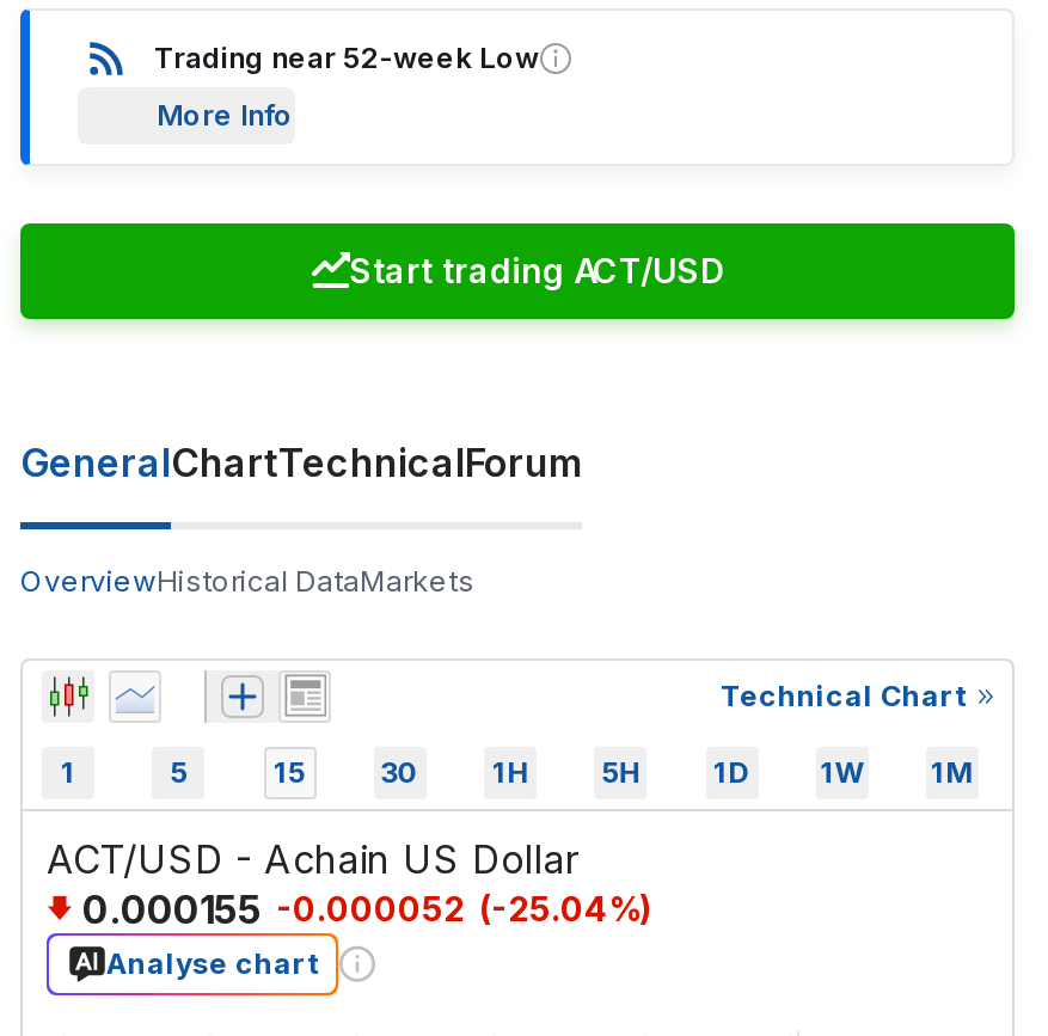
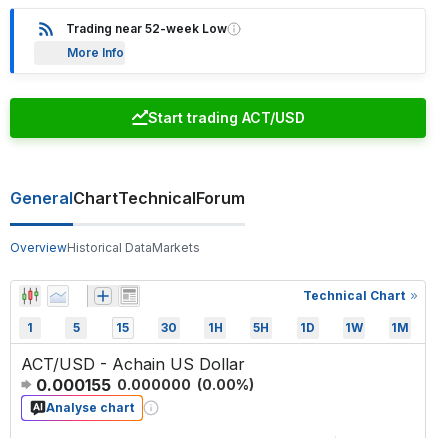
[82,885,651,933] 0.000155 -0.000052 (-25.04%) -> [36,375,254,395] 0.000155 0.000000 (0.00%)

